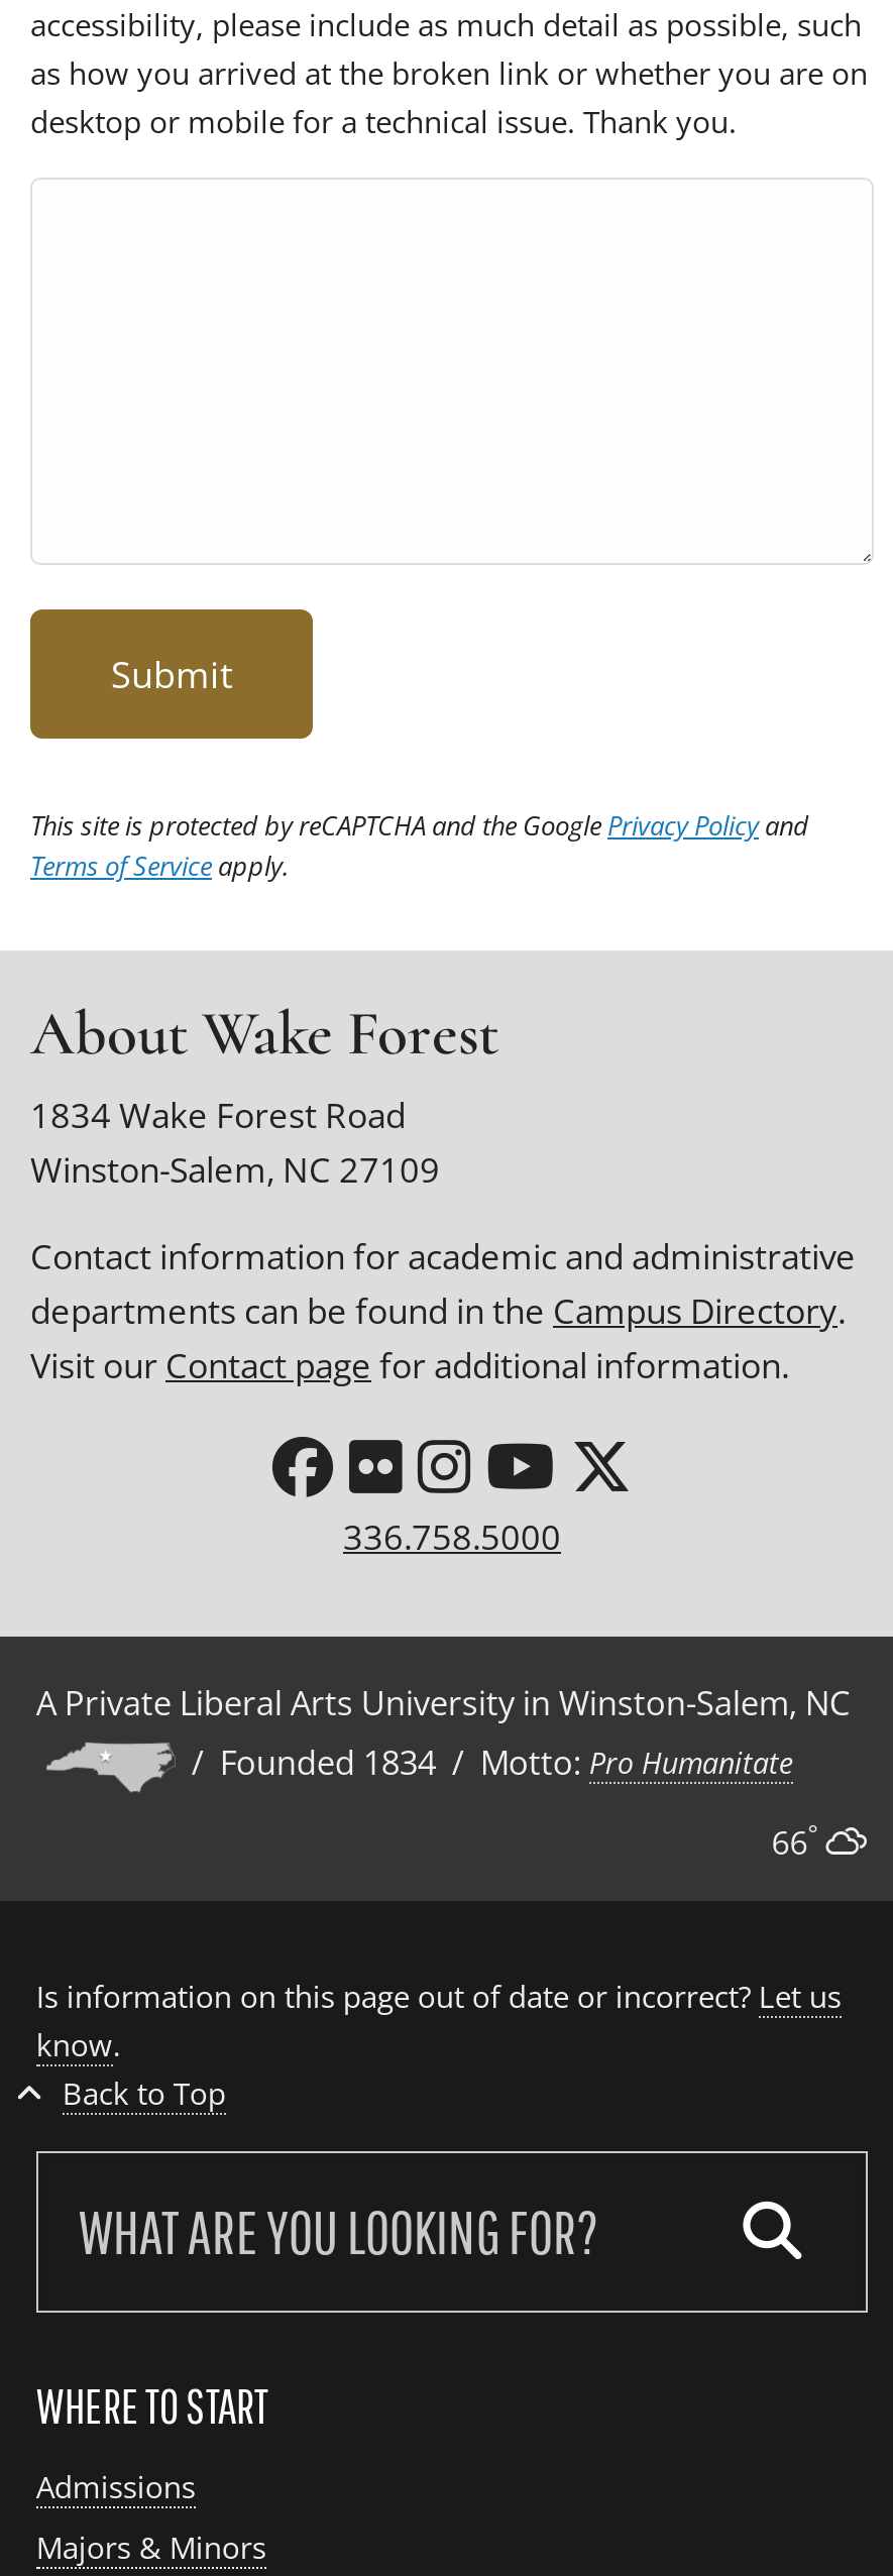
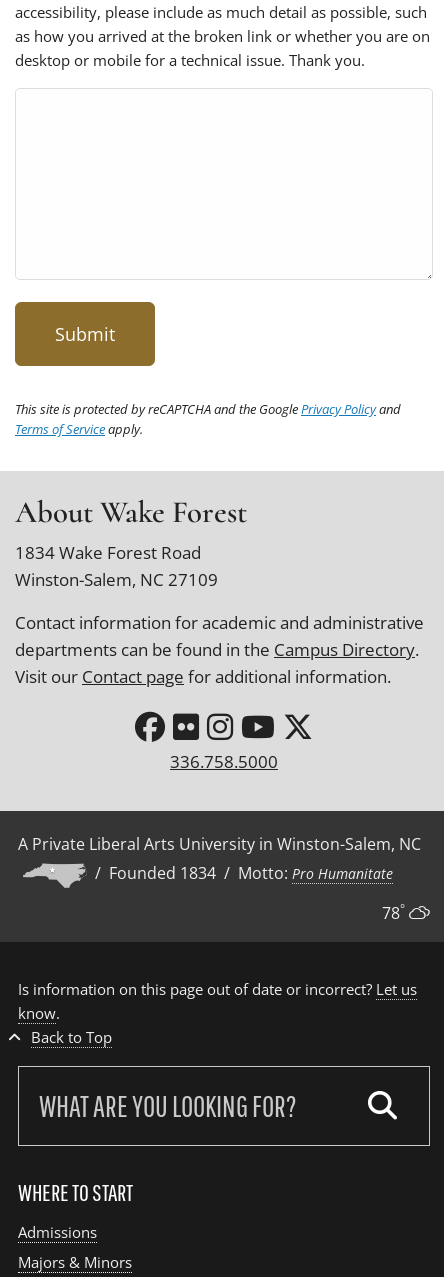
[771,1816,818,1864] 66° -> [382,900,405,924] 78°

